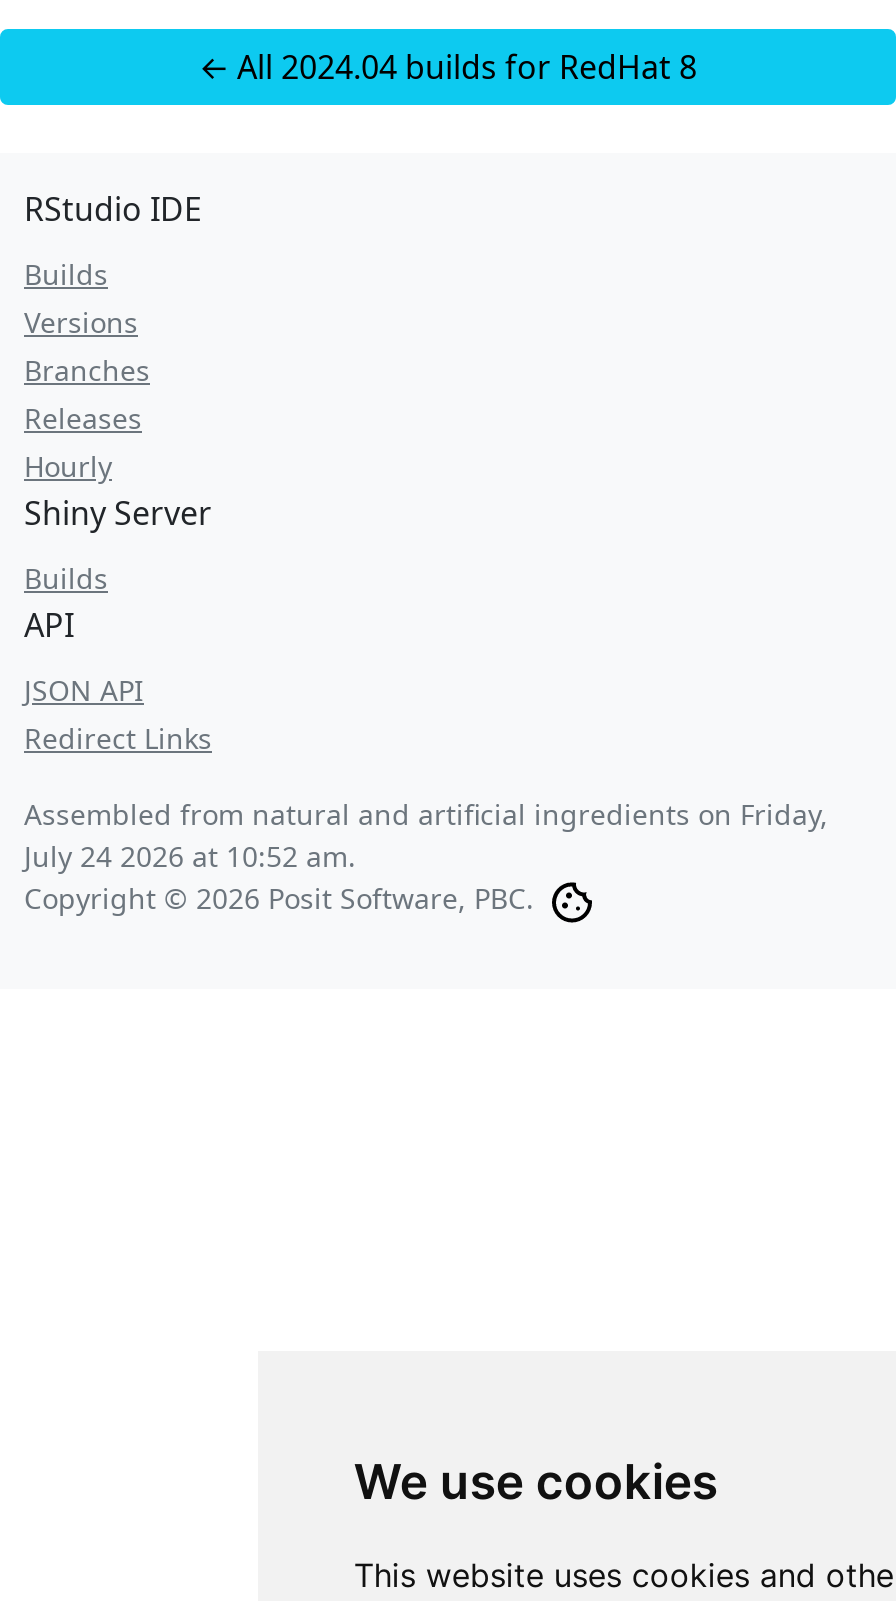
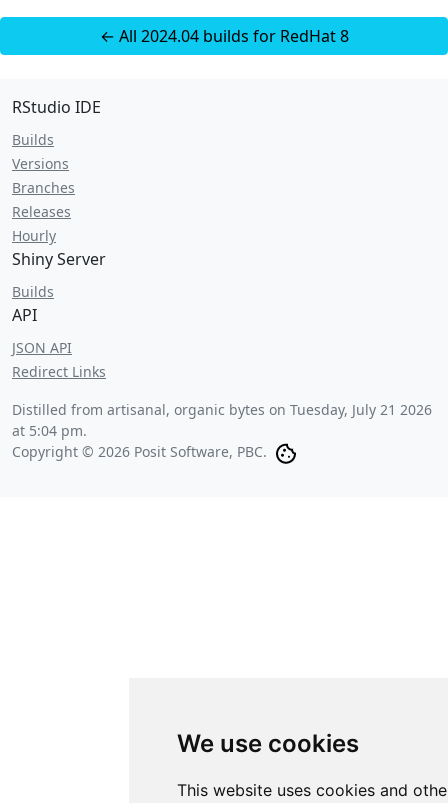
[24,795,828,875] Assembled from natural and artificial ingredients on Friday, | July 24 2026 at 10:52 am. -> [12,400,432,440] Distilled from artisanal, organic bytes on Tuesday, July 21 2026 | at 5:04 pm.

